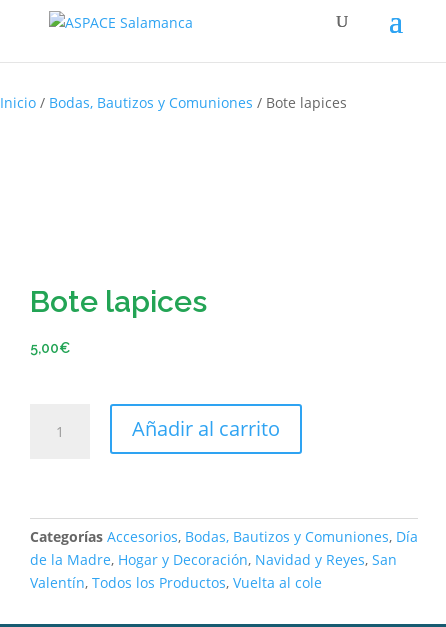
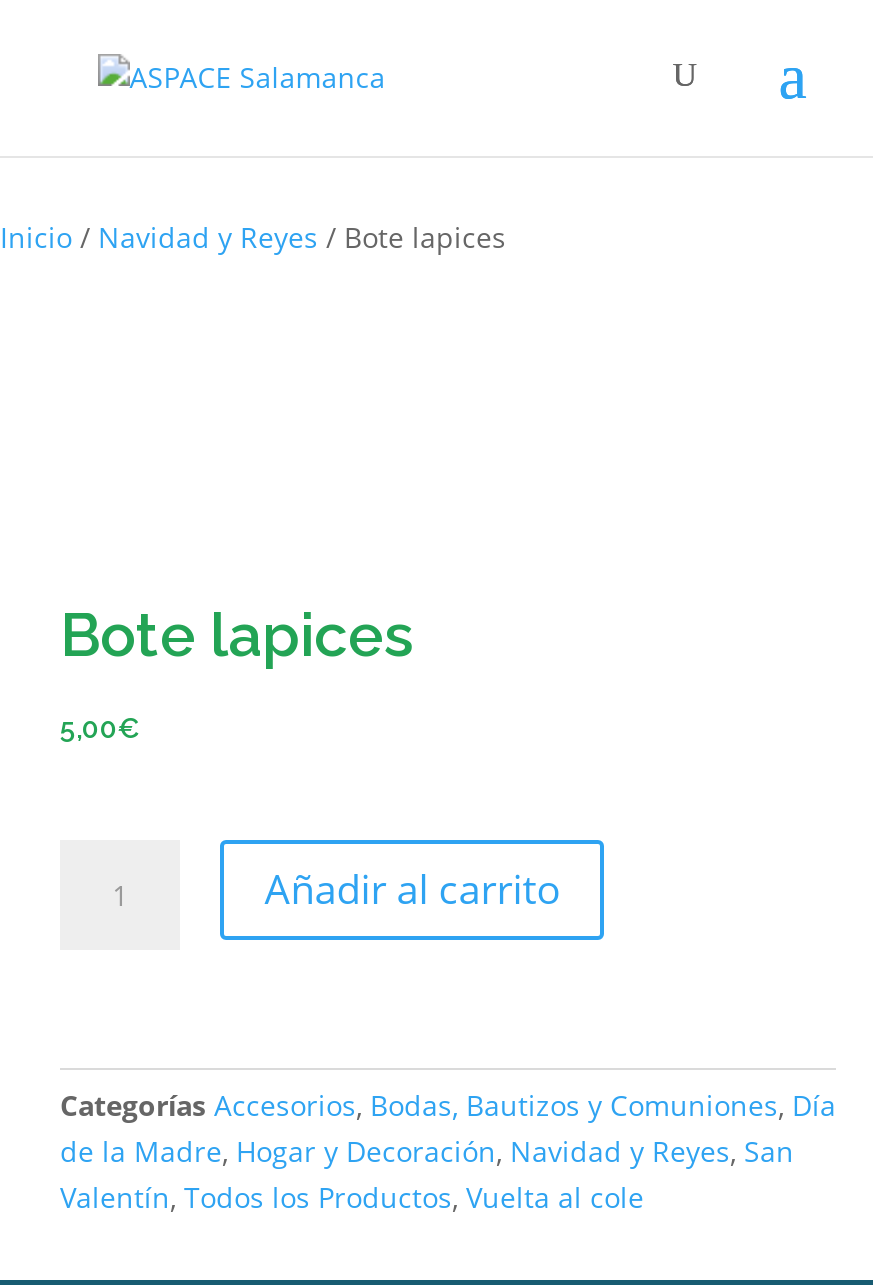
[0,93,347,112] Inicio / Bodas, Bautizos y Comuniones / Bote lapices -> [0,218,506,256] Inicio / Navidad y Reyes / Bote lapices

